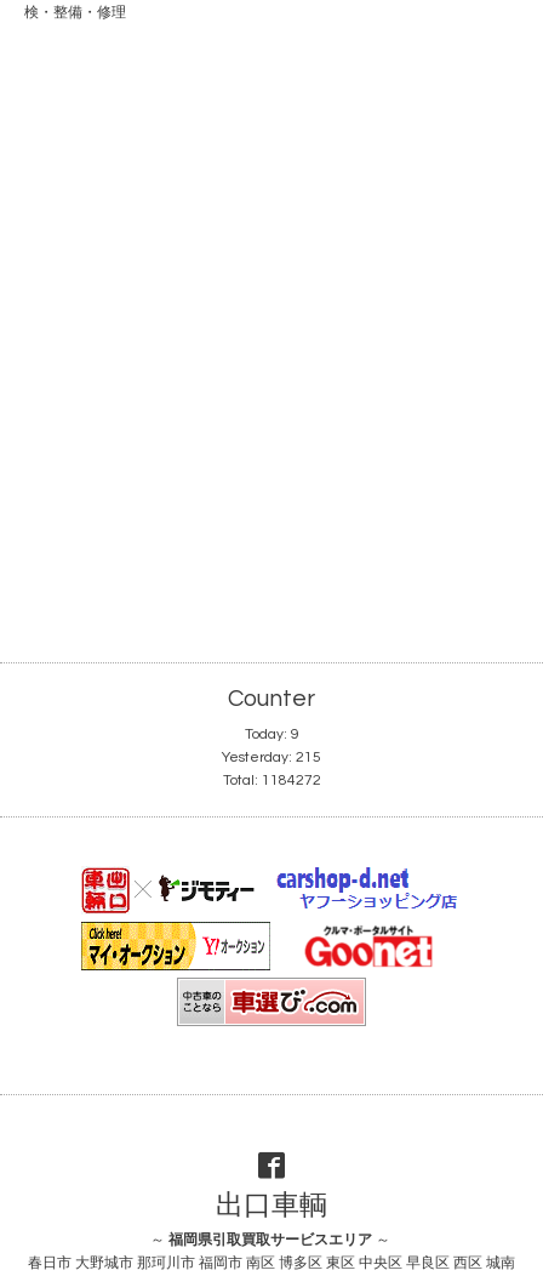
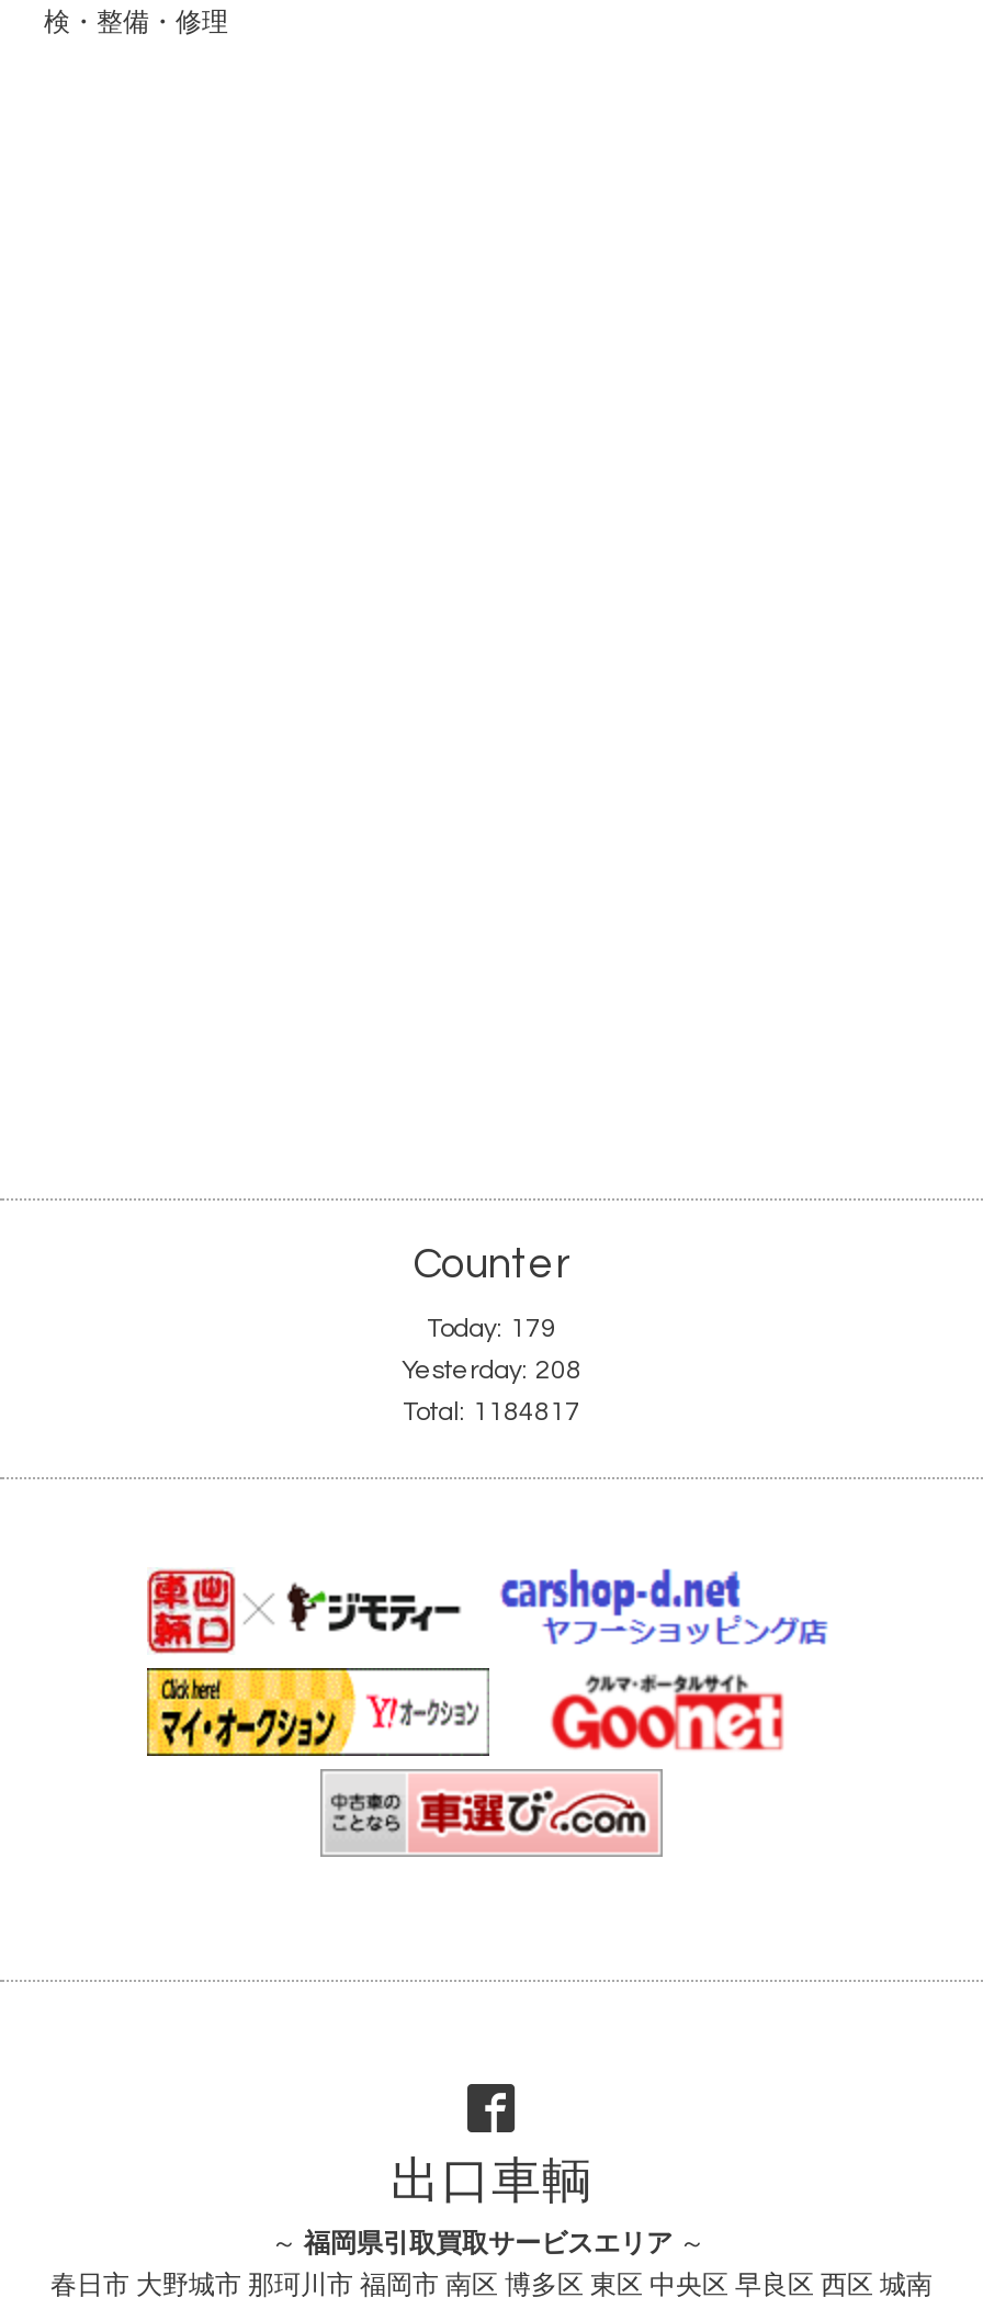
[244,727,299,742] Today: 9 -> [427,1315,556,1343] Today: 179
[222,750,321,765] Yesterday: 215 -> [402,1357,581,1385] Yesterday: 208
[222,773,321,789] Total: 1184272 -> [403,1398,580,1427] Total: 1184817

